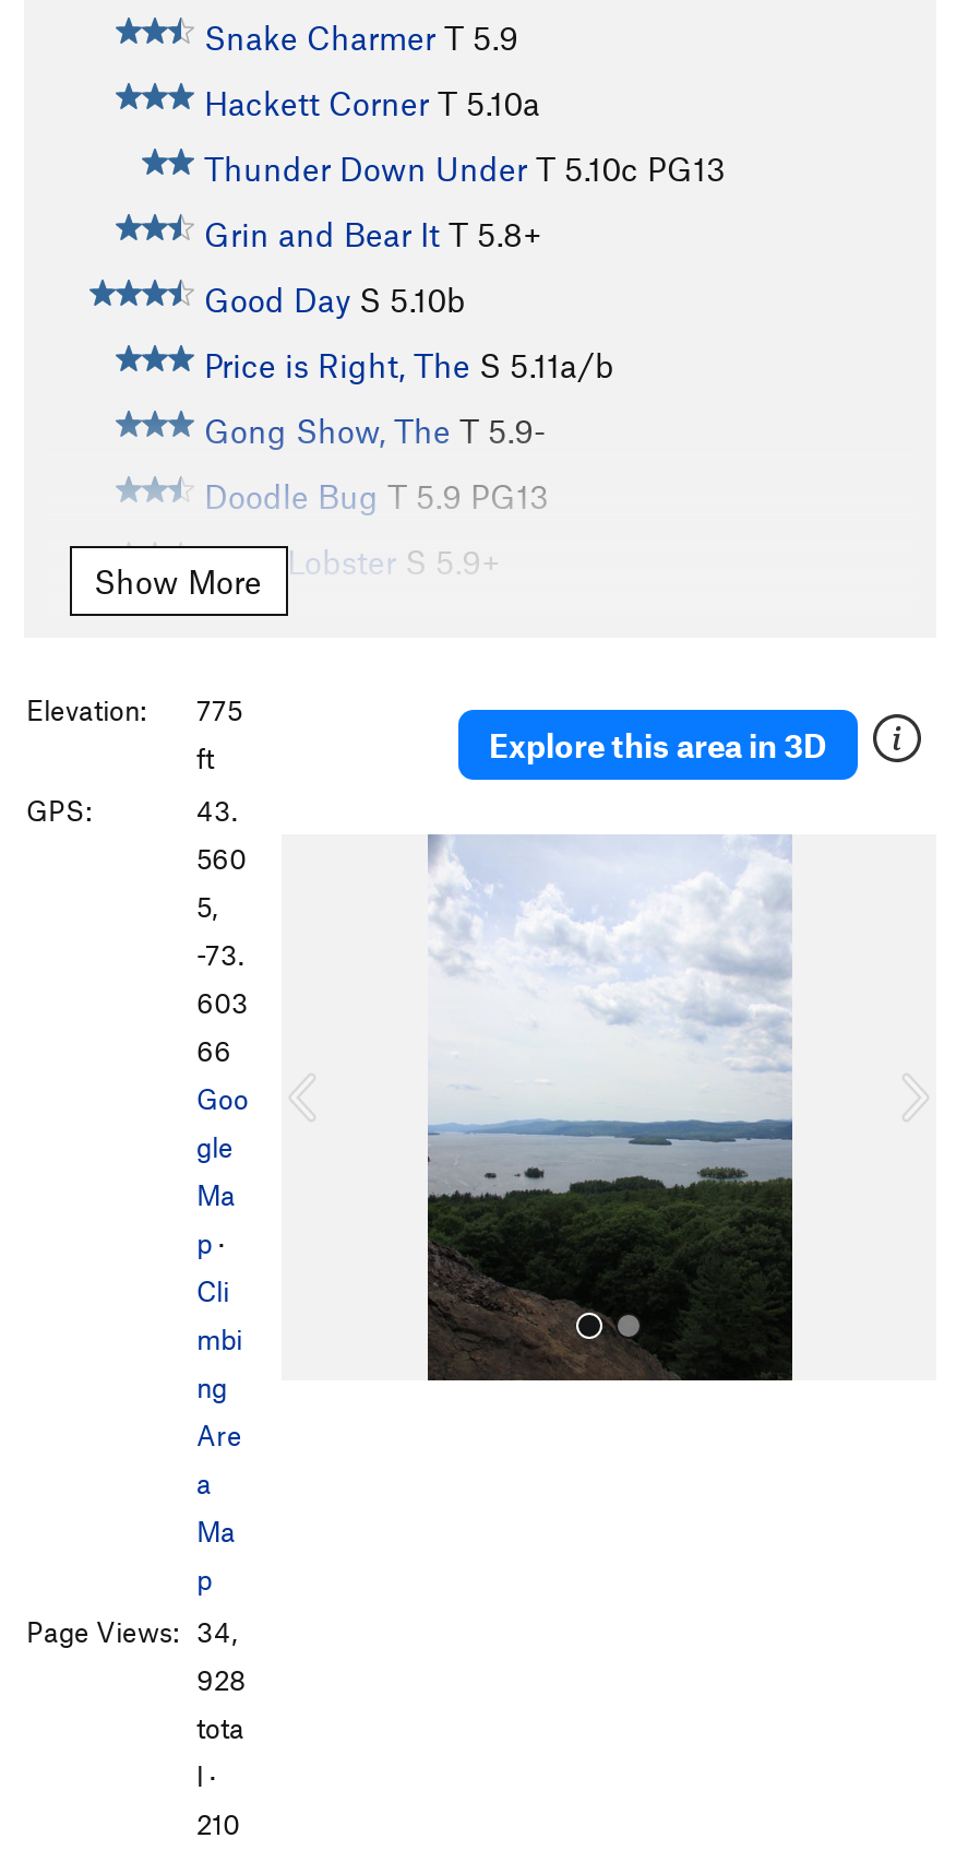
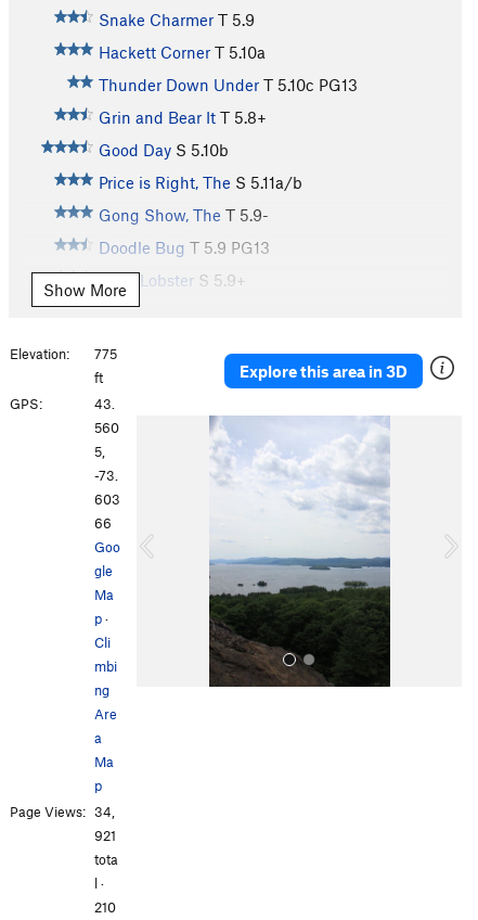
[196,1663,247,1698] 928 -> [94,827,116,844] 921

